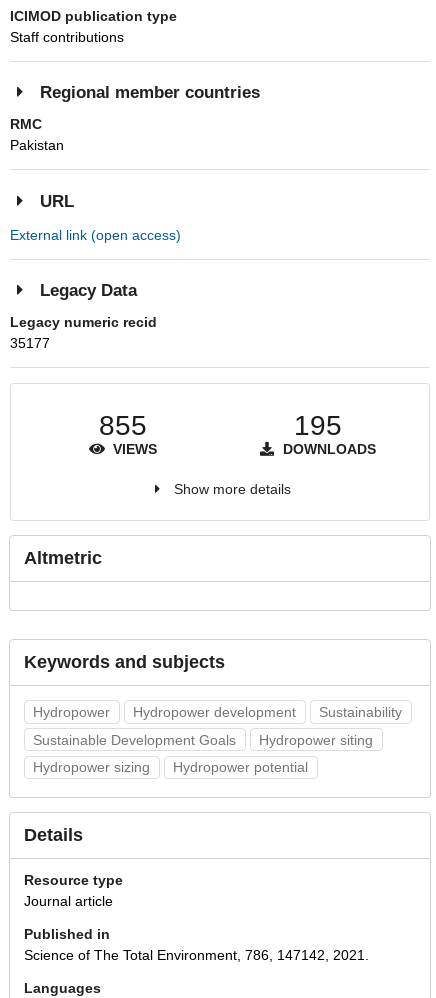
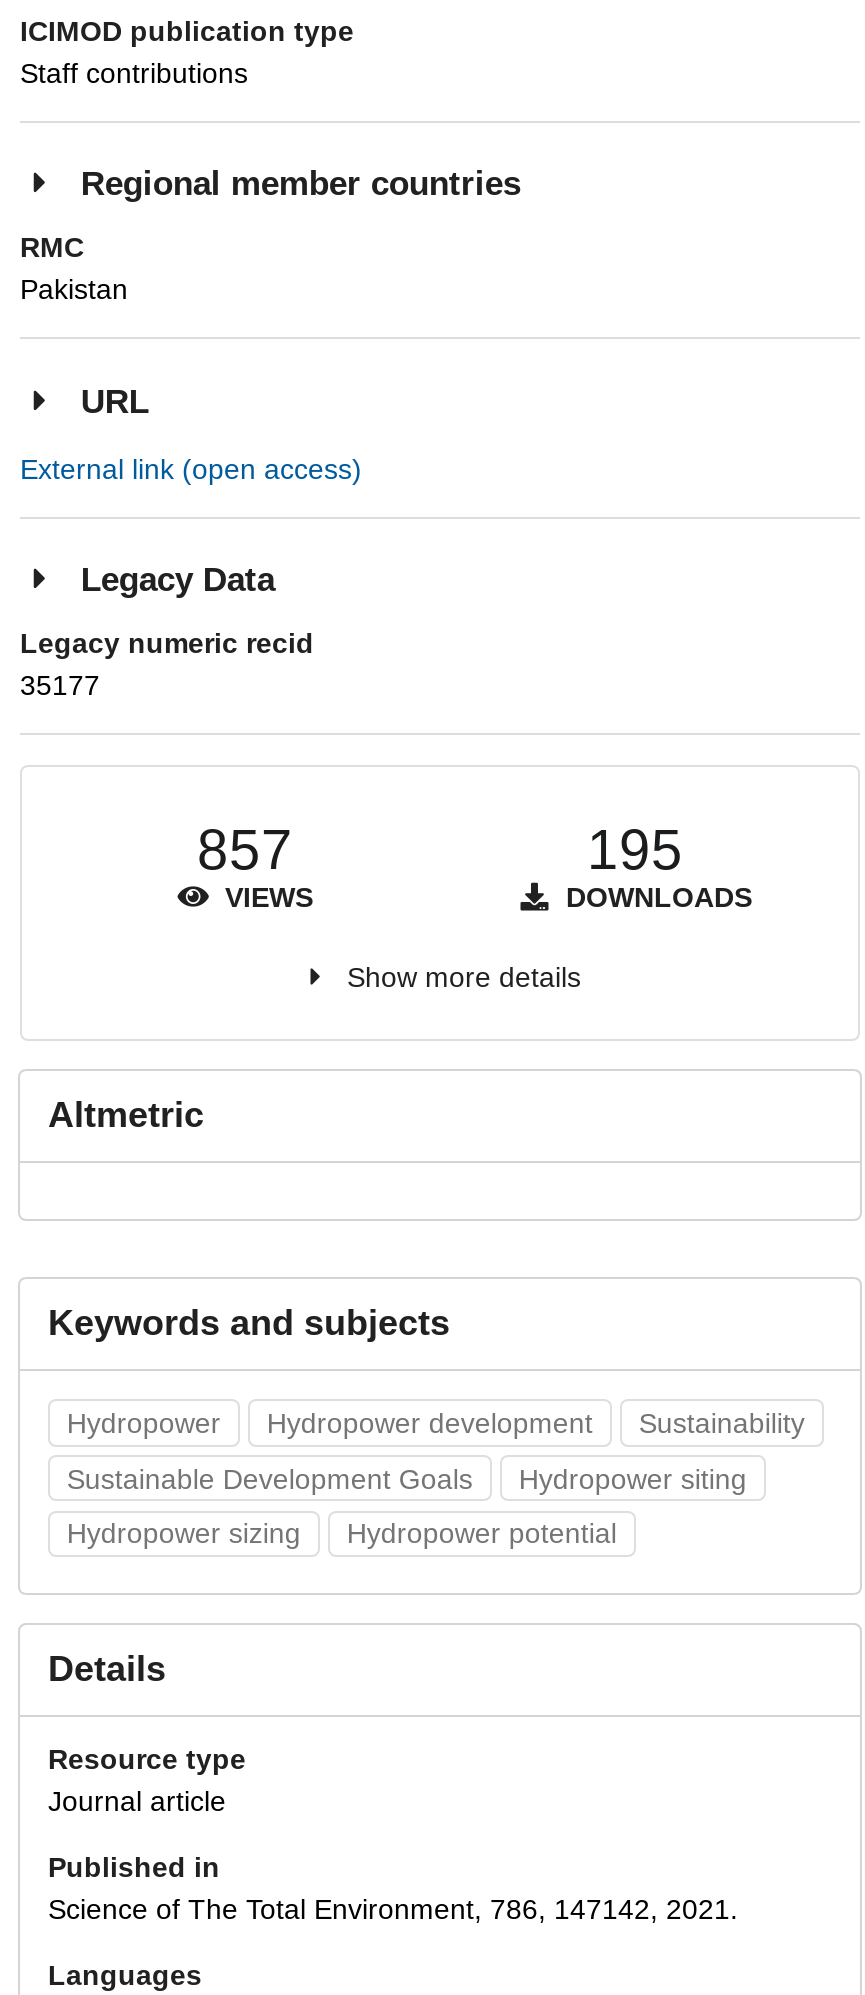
[98,410,146,441] 855 -> [197,819,293,881] 857

